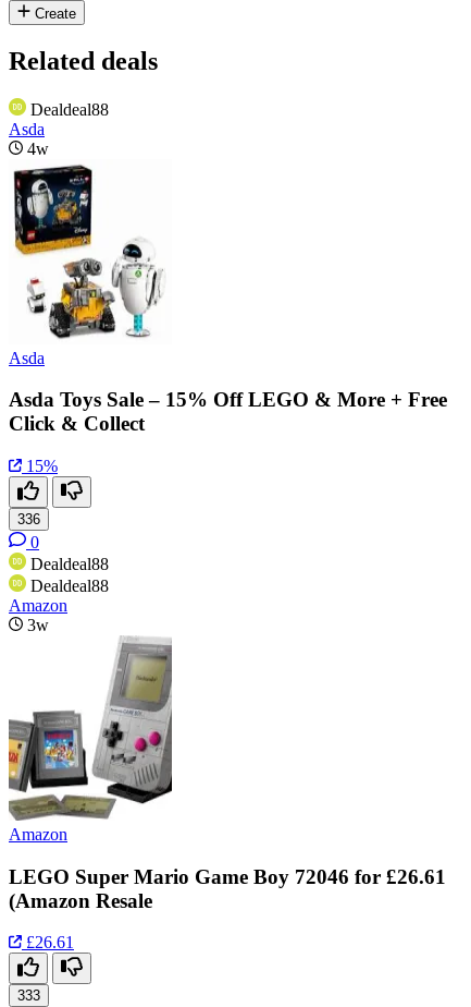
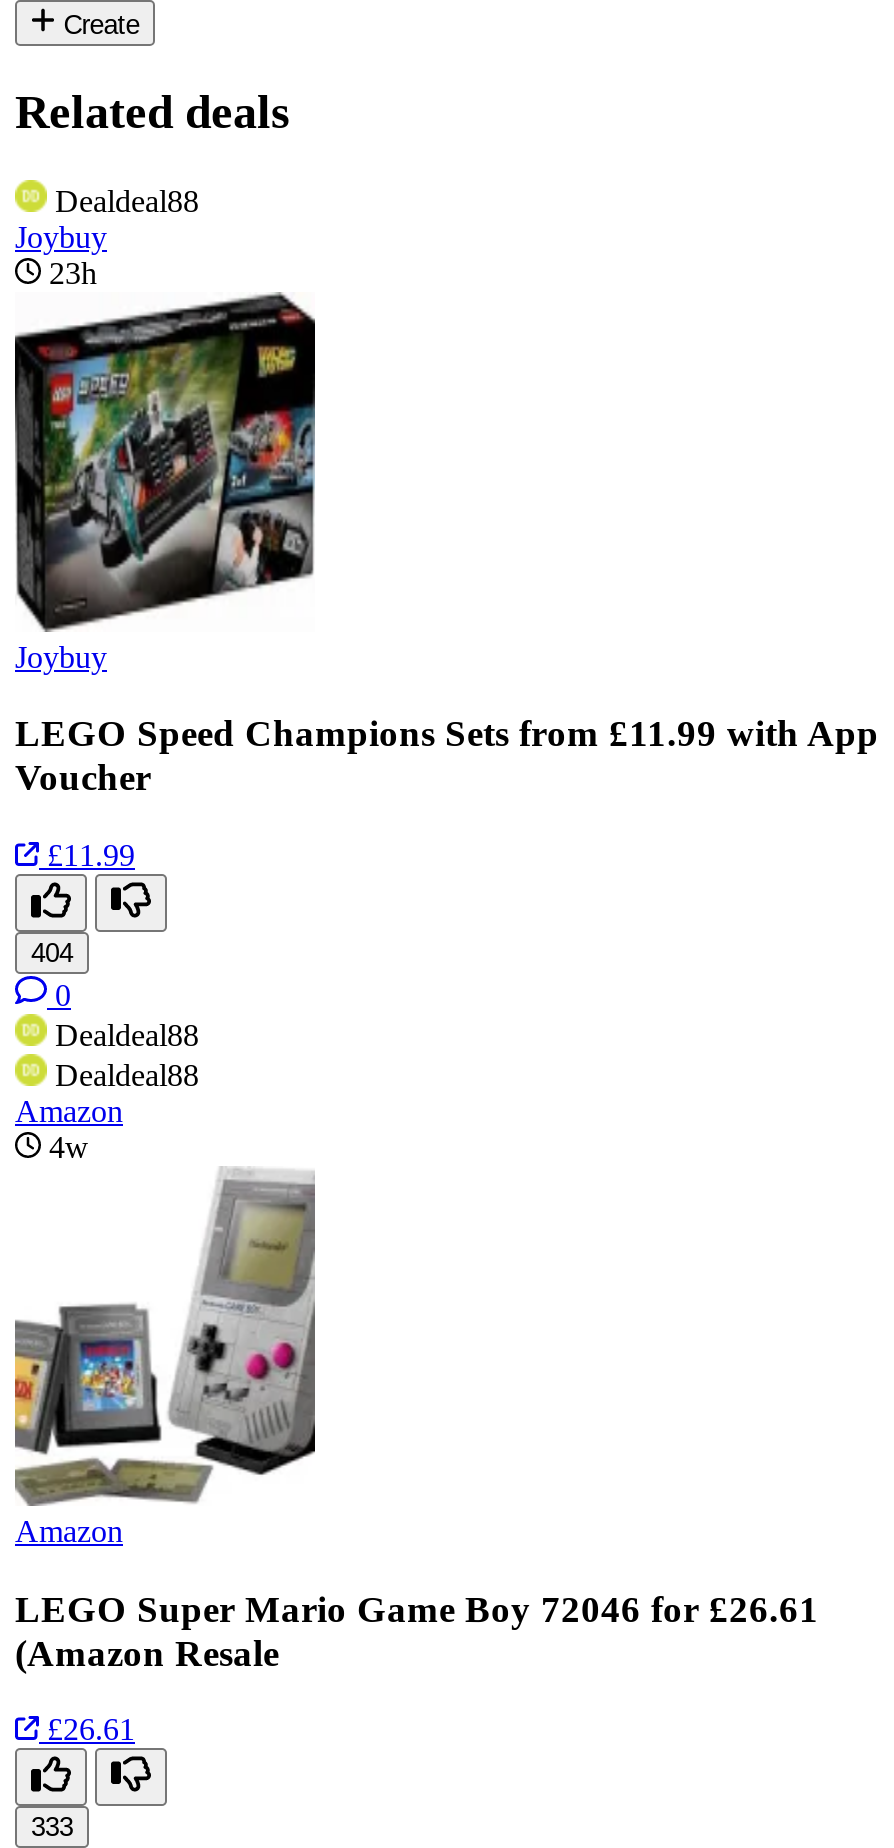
[9,119,49,157] Asda | 4w -> [15,219,107,289] Joybuy | 23h
[9,160,172,367] [image] | Asda -> [13,292,317,673] [image] | Joybuy
[9,388,447,435] Asda Toys Sale – 15% Off LEGO & More + Free | Click & Collect -> [15,712,879,798] LEGO Speed Champions Sets from £11.99 with App | Voucher
[26,457,58,475] 15% -> [47,838,135,872] £11.99
[17,511,40,527] 336 -> [31,938,73,968] 404
[27,616,49,634] 3w -> [49,1130,89,1164] 4w

